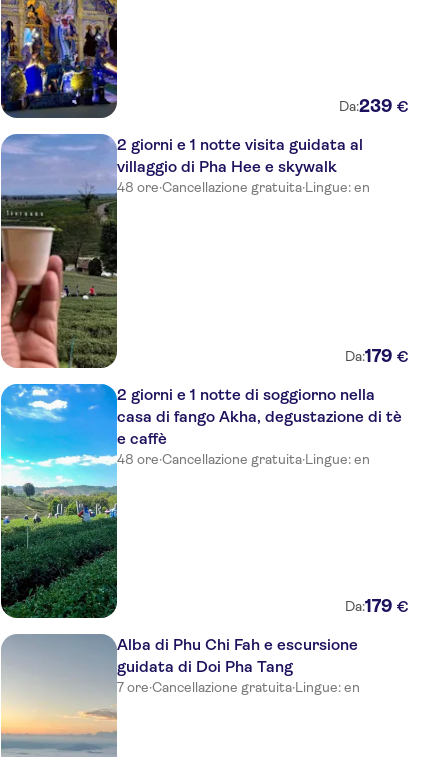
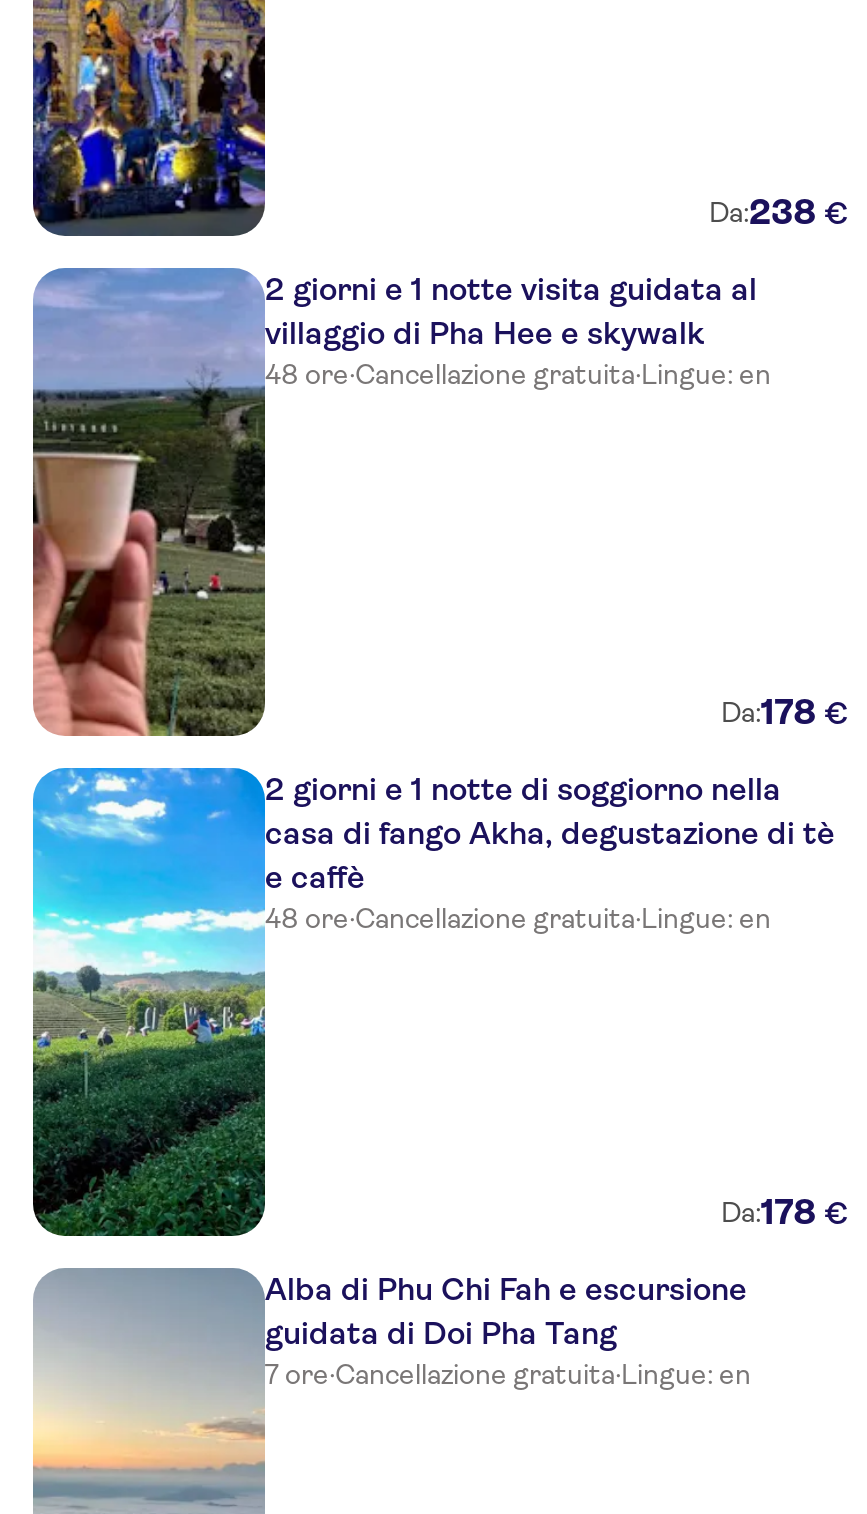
[339,96,409,116] Da:239 € -> [709,192,849,232] Da:238 €
[345,346,409,366] Da:179 € -> [721,692,849,732] Da:178 €
[345,596,409,616] Da:179 € -> [721,1192,849,1232] Da:178 €

